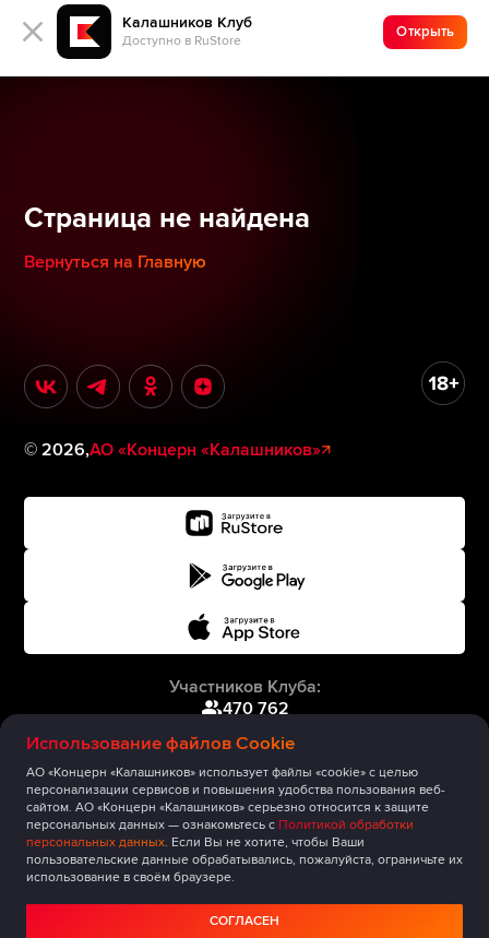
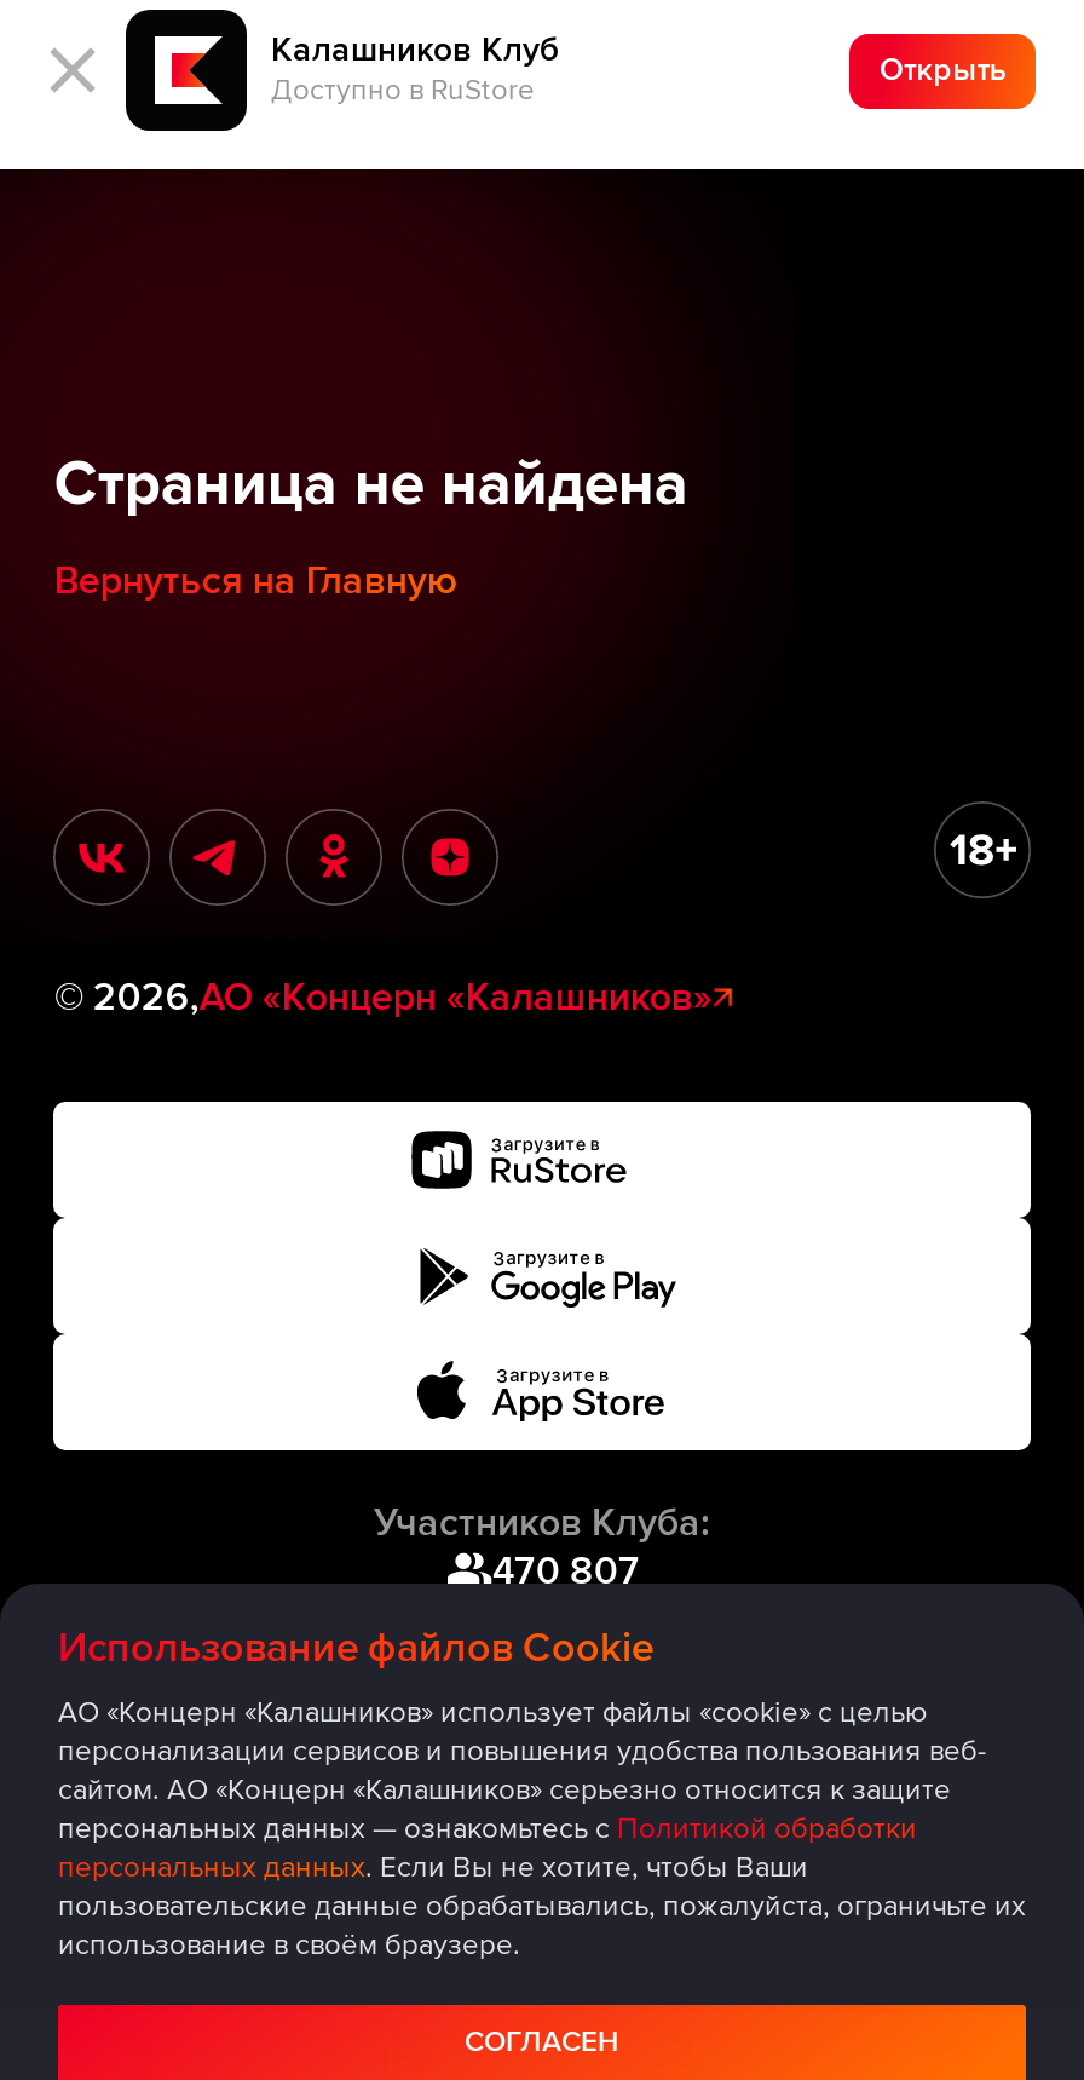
[222,698,289,720] 470 762 -> [492,1548,640,1597] 470 807

